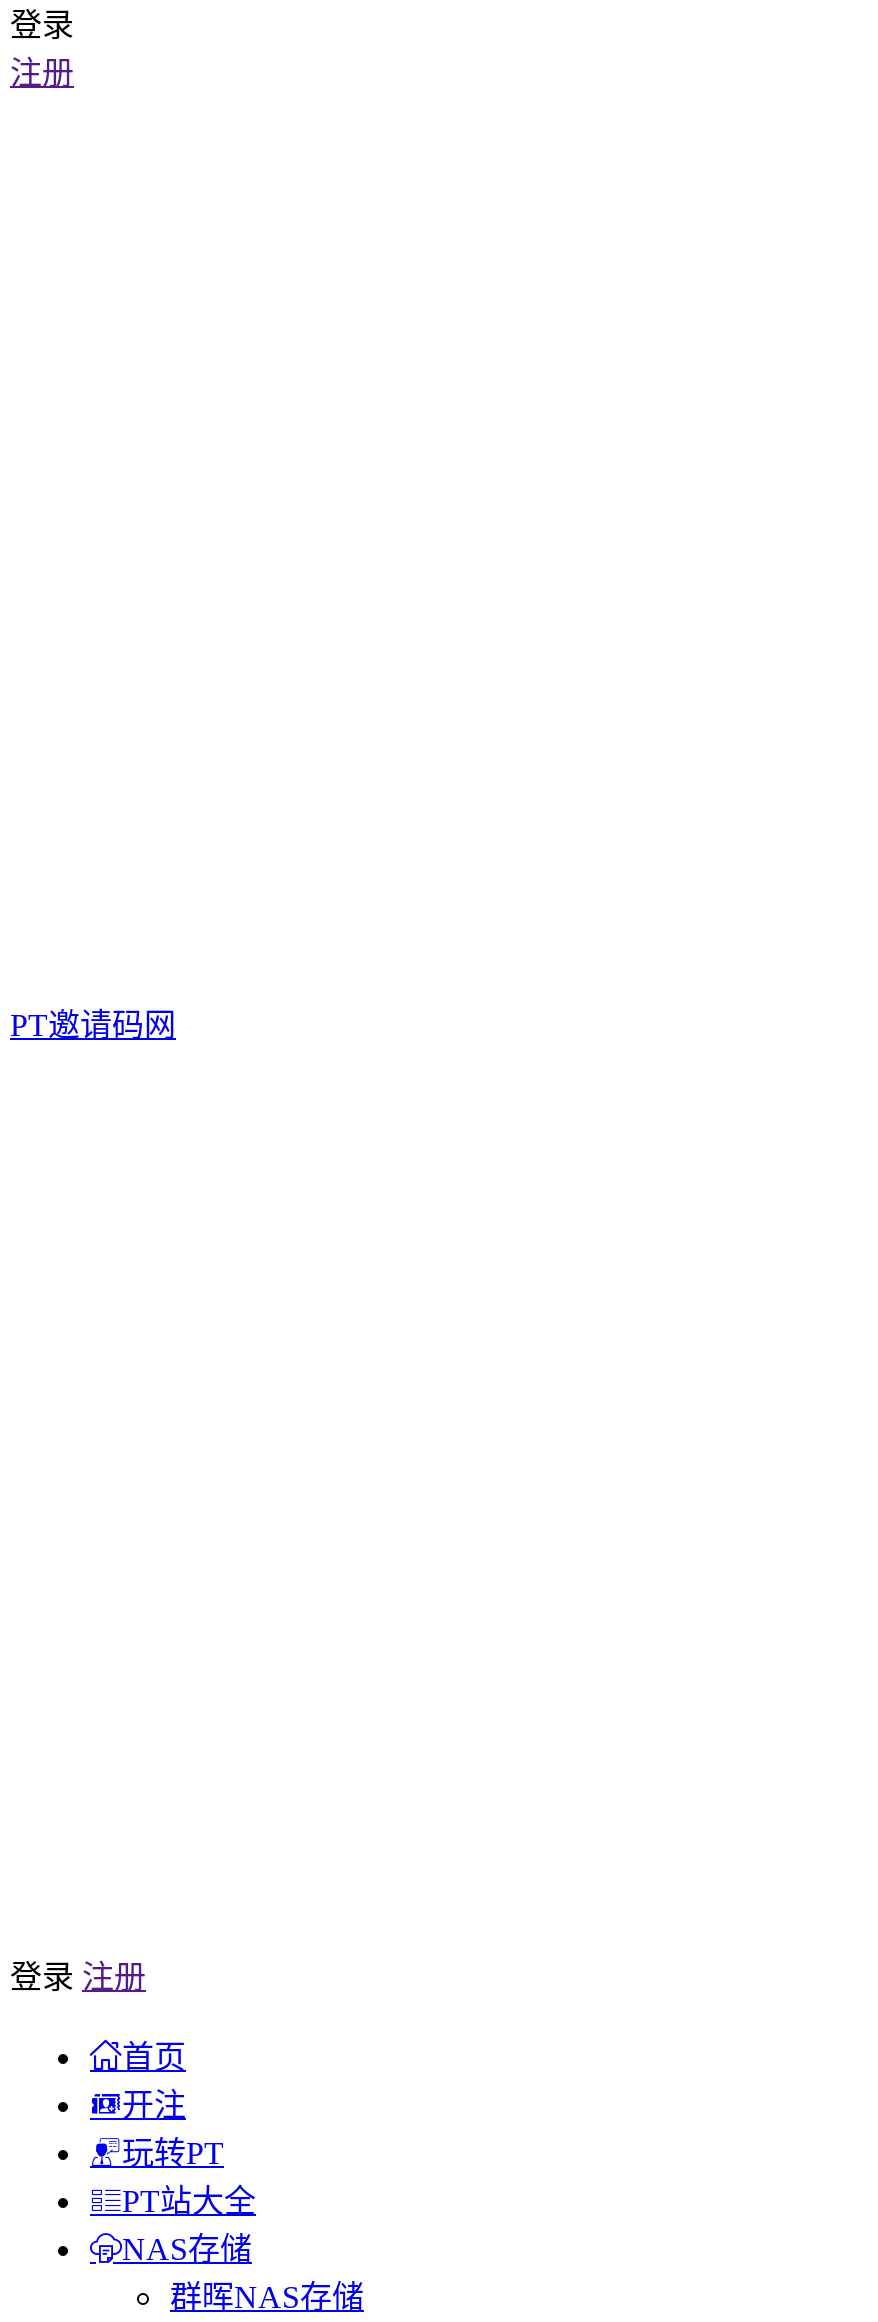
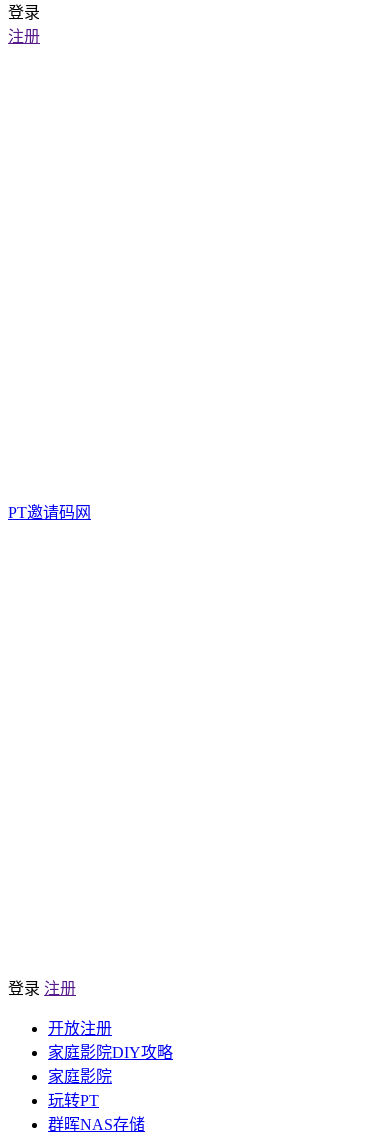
[122,2040,186,2122] 首页 | 开注 -> [48,1020,173,1085] 开放注册 | 家庭影院DIY攻略 | 家庭影院
moved [122,2136,224,2170] -> [48,1092,99,1109]: 玩转PT
[122,2184,256,2266] PT站大全 | NAS存储 -> none

